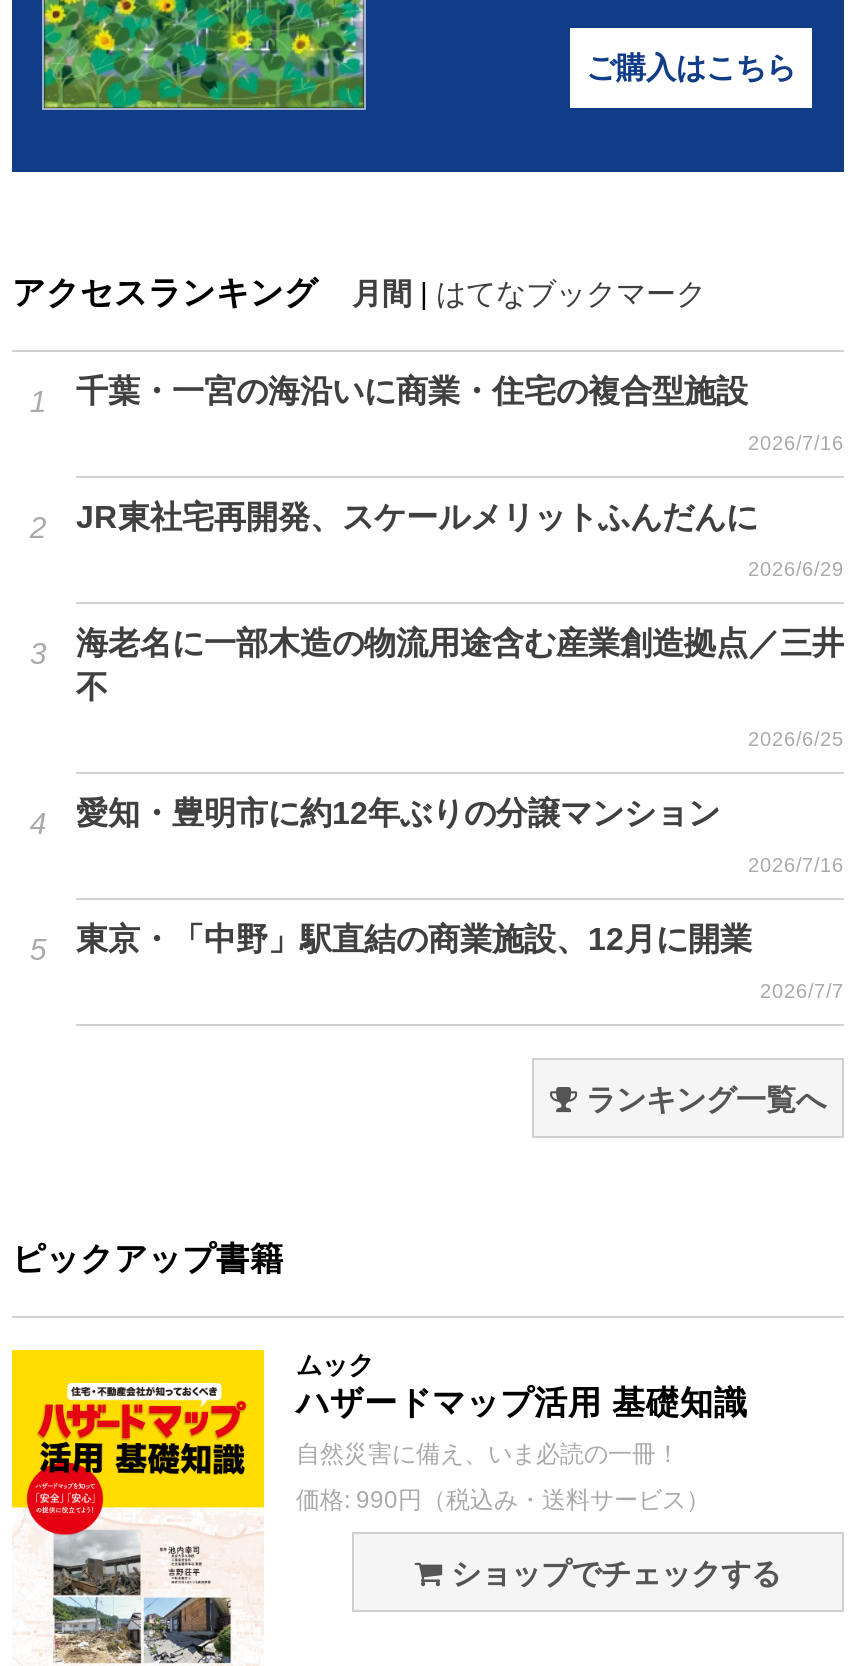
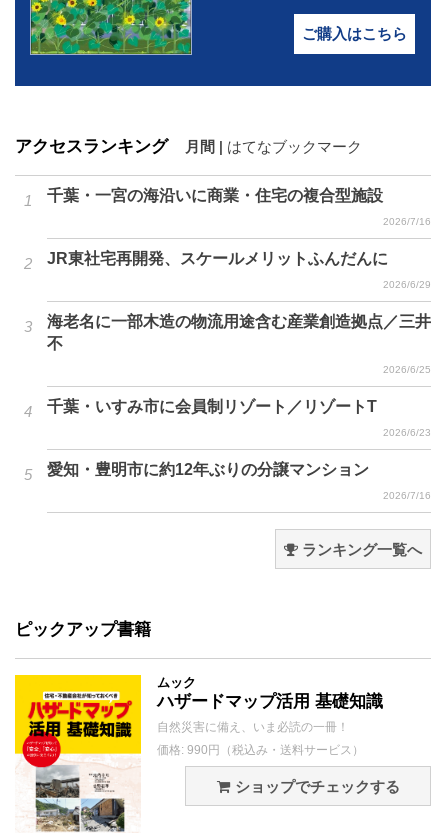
none -> [47,398,431,438] 千葉・いすみ市に会員制リゾート／リゾートT | 2026/6/23
moved [76,796,844,876] -> [47,461,431,501]: 愛知・豊明市に約12年ぶりの分譲マンション | 2026/7/16
[76,922,844,1002] 東京・「中野」駅直結の商業施設、12月に開業 | 2026/7/7 -> none

